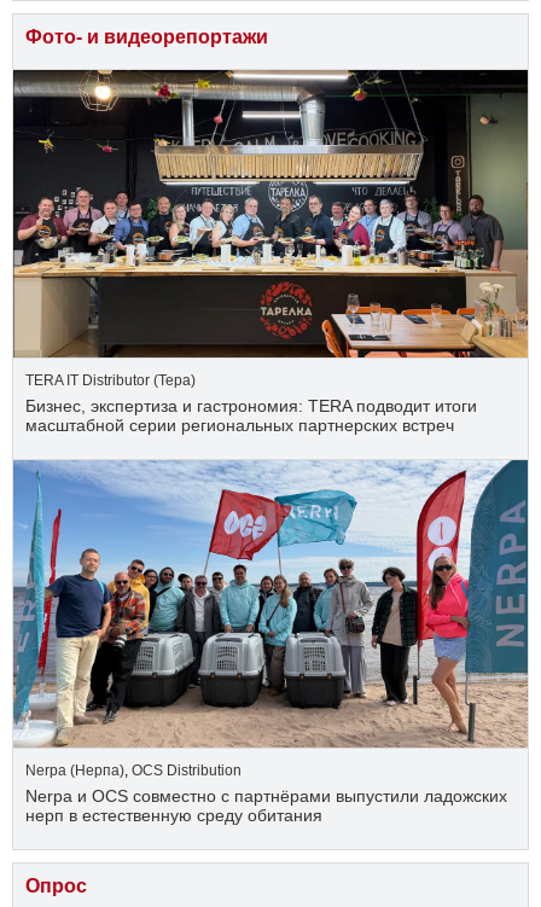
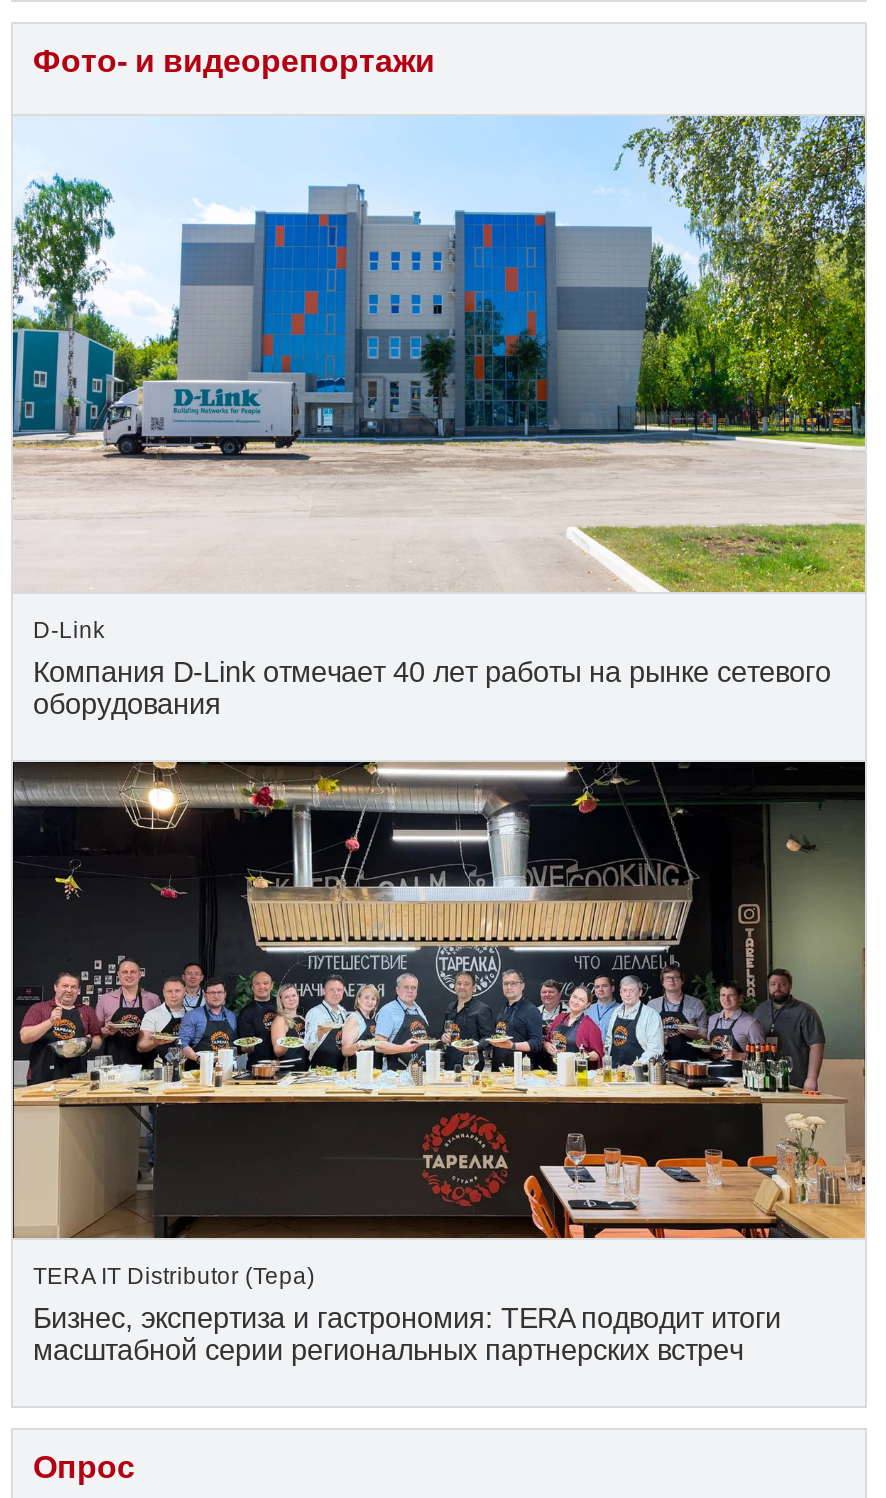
none -> [11,114,867,720] [image] | D-Link | Компания D-Link отмечает 40 лет работы на рынке сетевого | оборудования
moved [11,69,530,435] -> [9,760,869,1366]: [image] | TERA IT Distributor (Тера) | Бизнес, экспертиза и гастрономия: TERA подводит итоги | масштабной серии региональных партнерских встреч
[12,459,529,825] [image] | Nerpa (Нерпа), OCS Distribution | Nerpa и OCS совместно с партнёрами выпустили ладожских | нерп в естественную среду обитания -> none

